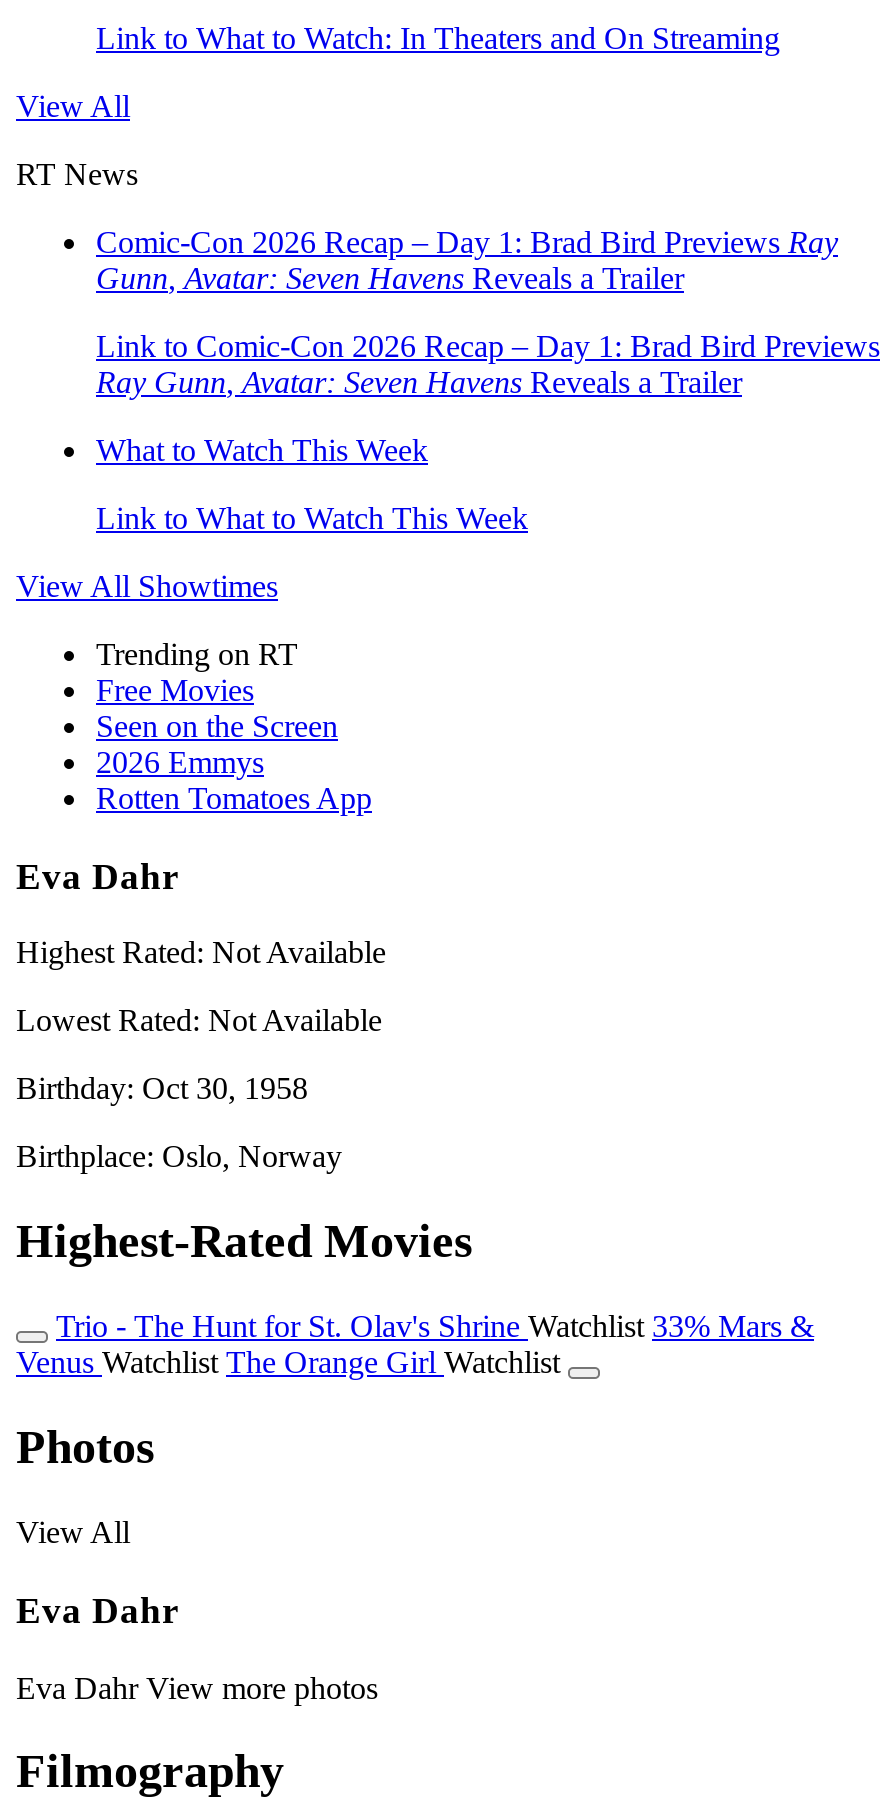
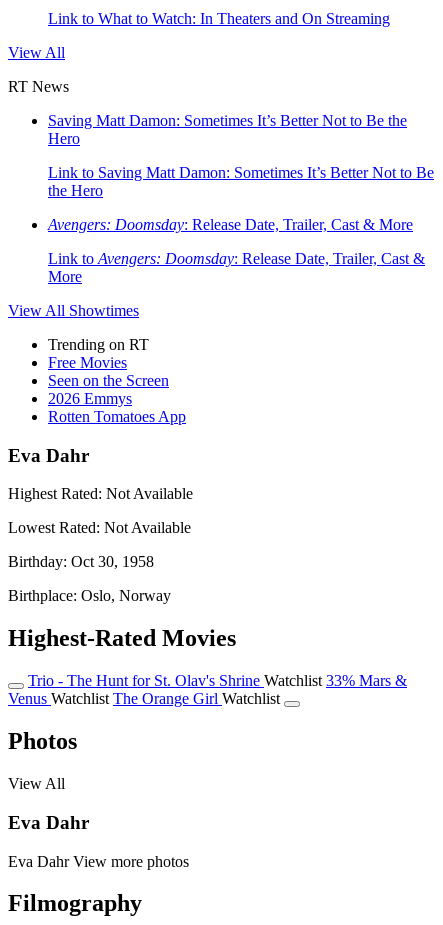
[96,225,838,295] Comic-Con 2026 Recap – Day 1: Brad Bird Previews Ray | Gunn, Avatar: Seven Havens Reveals a Trailer -> [48,112,407,147] Saving Matt Damon: Sometimes It’s Better Not to Be the | Hero
[96,329,880,399] Link to Comic-Con 2026 Recap – Day 1: Brad Bird Previews | Ray Gunn, Avatar: Seven Havens Reveals a Trailer -> [48,164,434,199] Link to Saving Matt Damon: Sometimes It’s Better Not to Be | the Hero
[96,433,428,467] What to Watch This Week -> [48,216,413,233] Avengers: Doomsday: Release Date, Trailer, Cast & More
[96,501,528,535] Link to What to Watch This Week -> [48,250,425,285] Link to Avengers: Doomsday: Release Date, Trailer, Cast & | More

